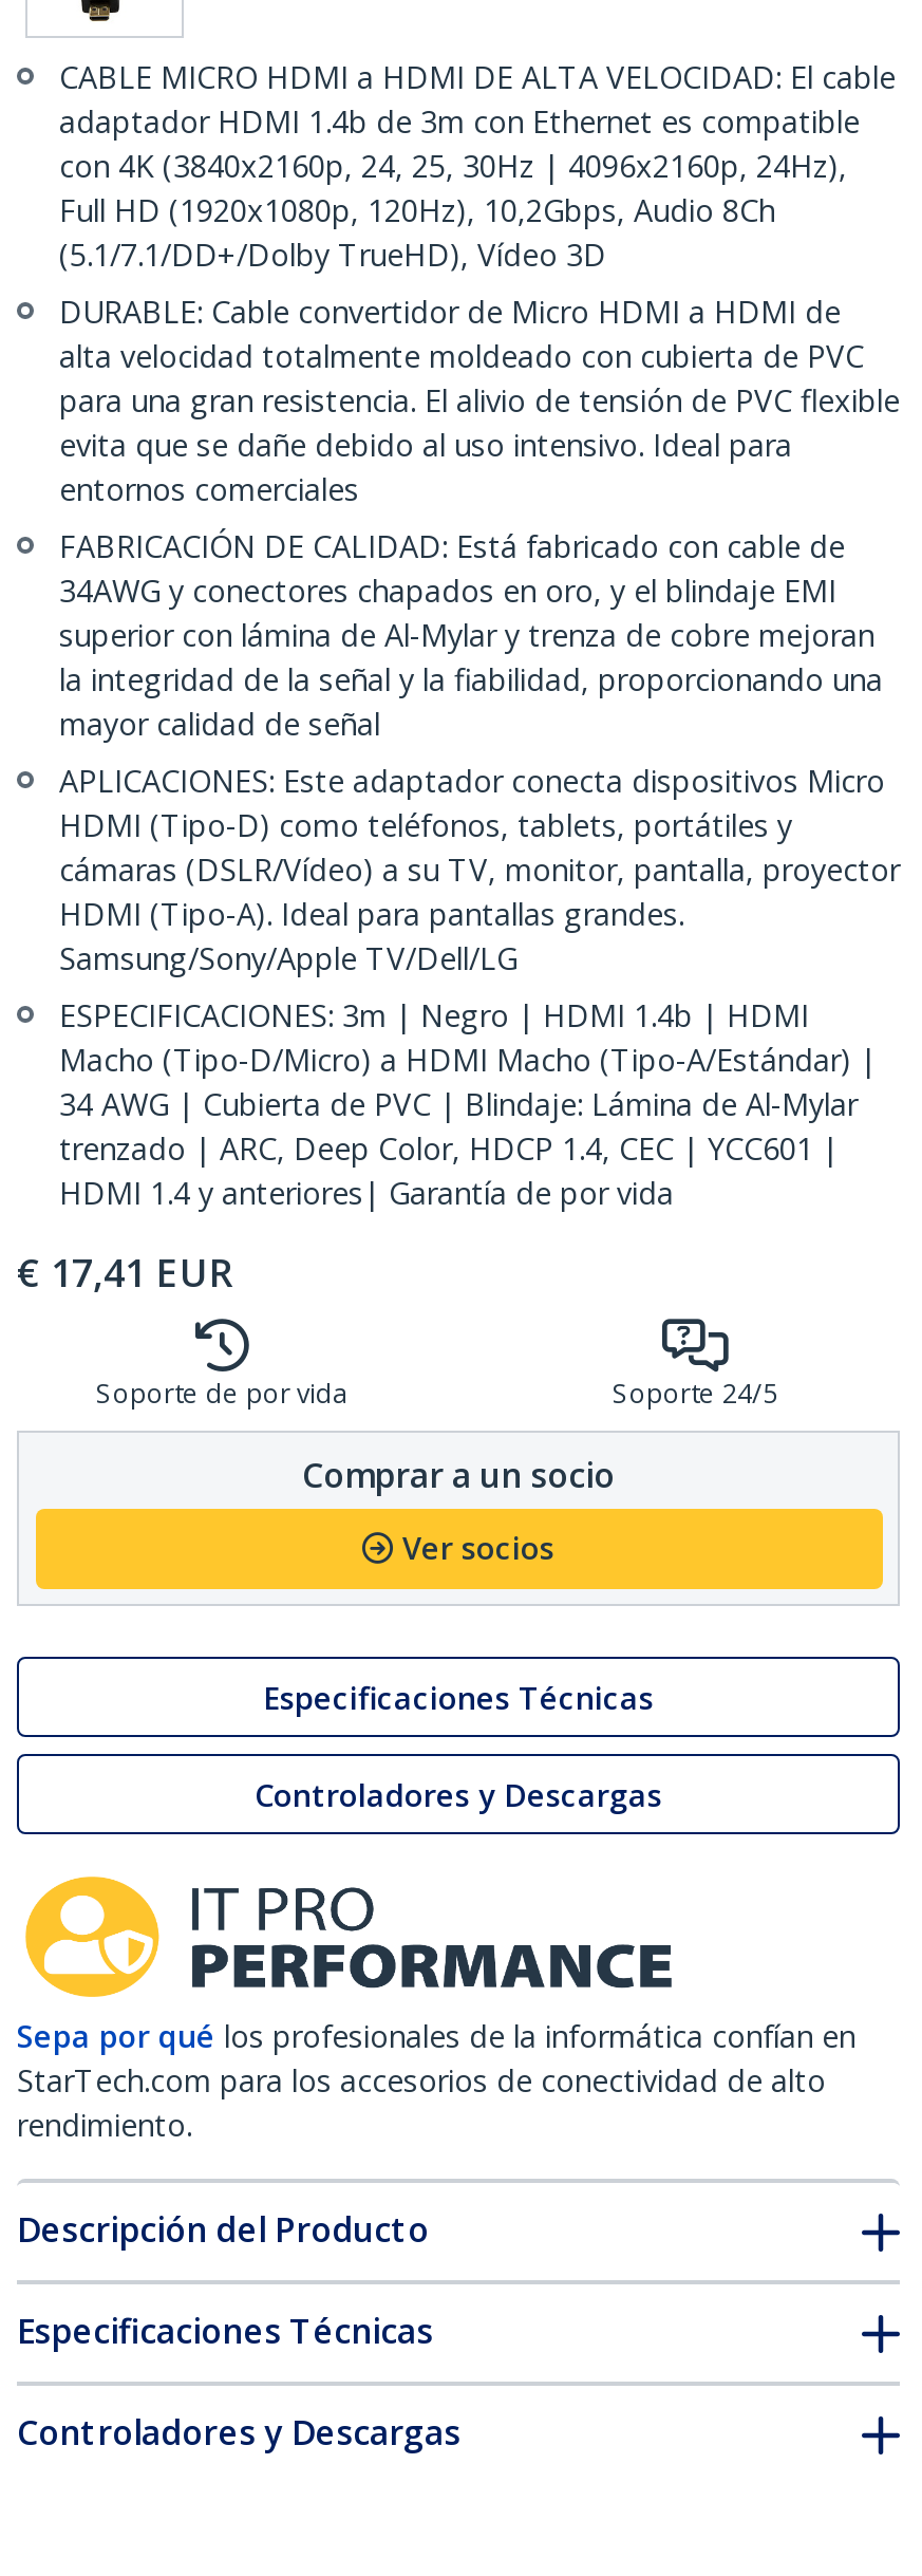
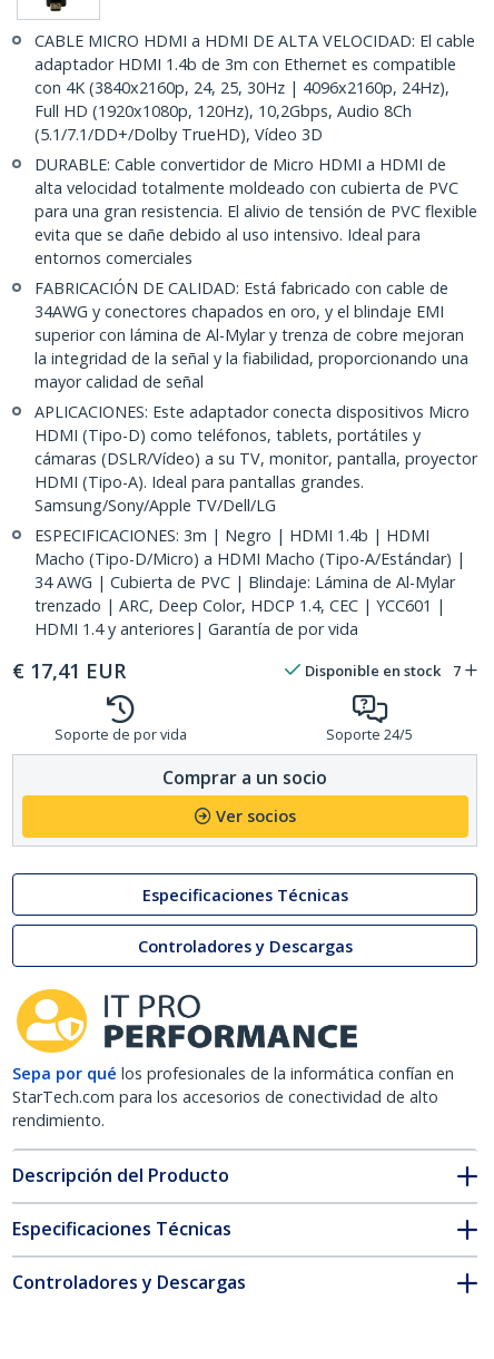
none -> [305,661,461,681] Disponible en stock | 7

